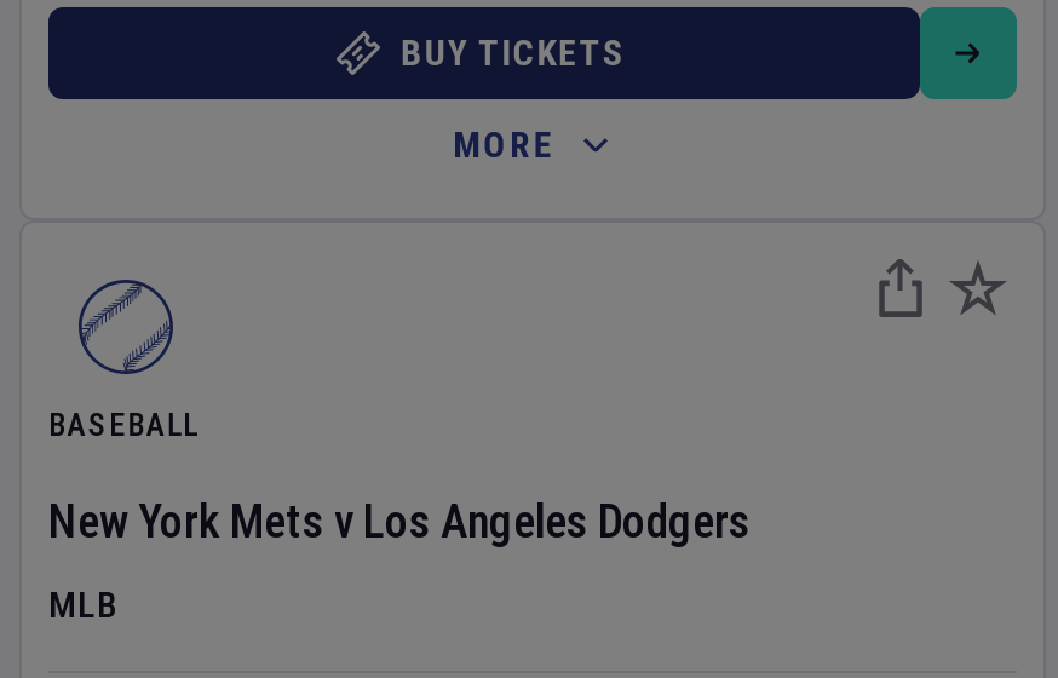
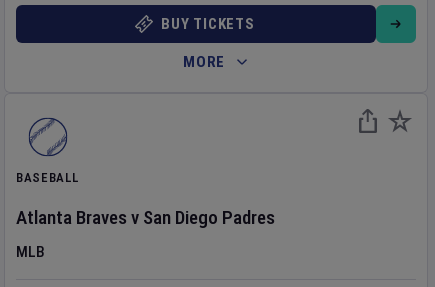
[48,494,751,550] New York Mets v Los Angeles Dodgers -> [16,206,275,229] Atlanta Braves v San Diego Padres

